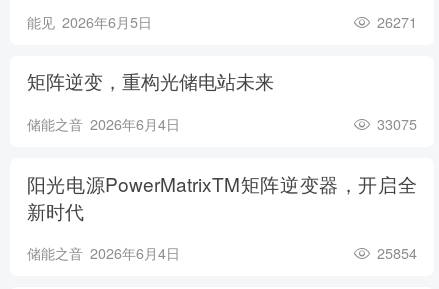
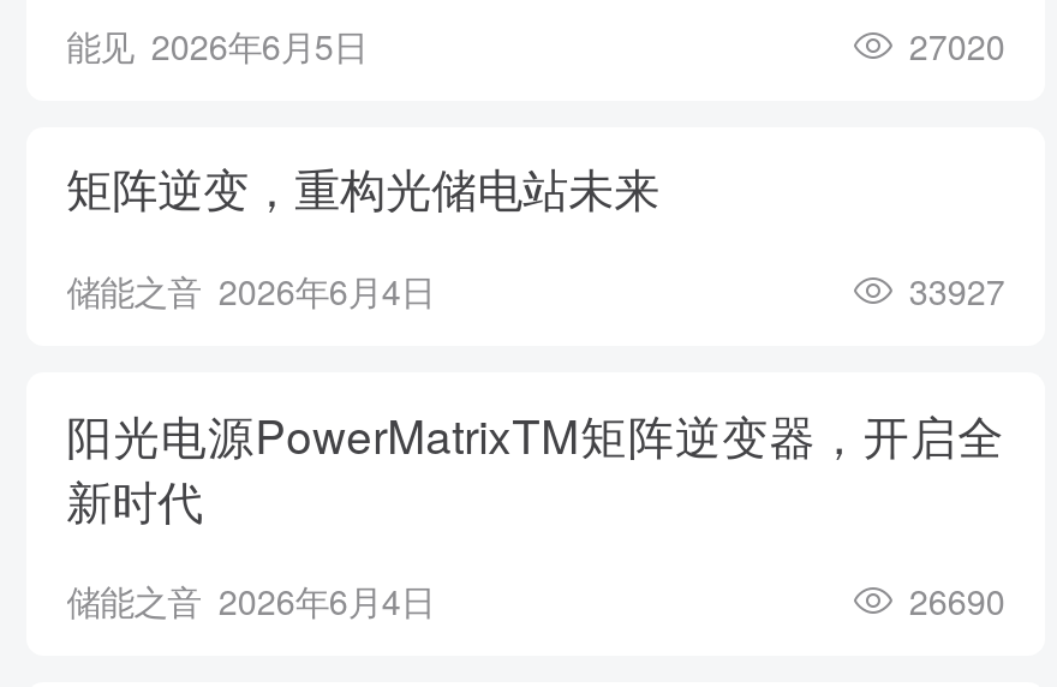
[377,12,417,32] 26271 -> [909,21,1005,69] 27020
[377,114,417,134] 33075 -> [909,267,1005,315] 33927
[377,243,417,263] 25854 -> [909,577,1005,625] 26690

